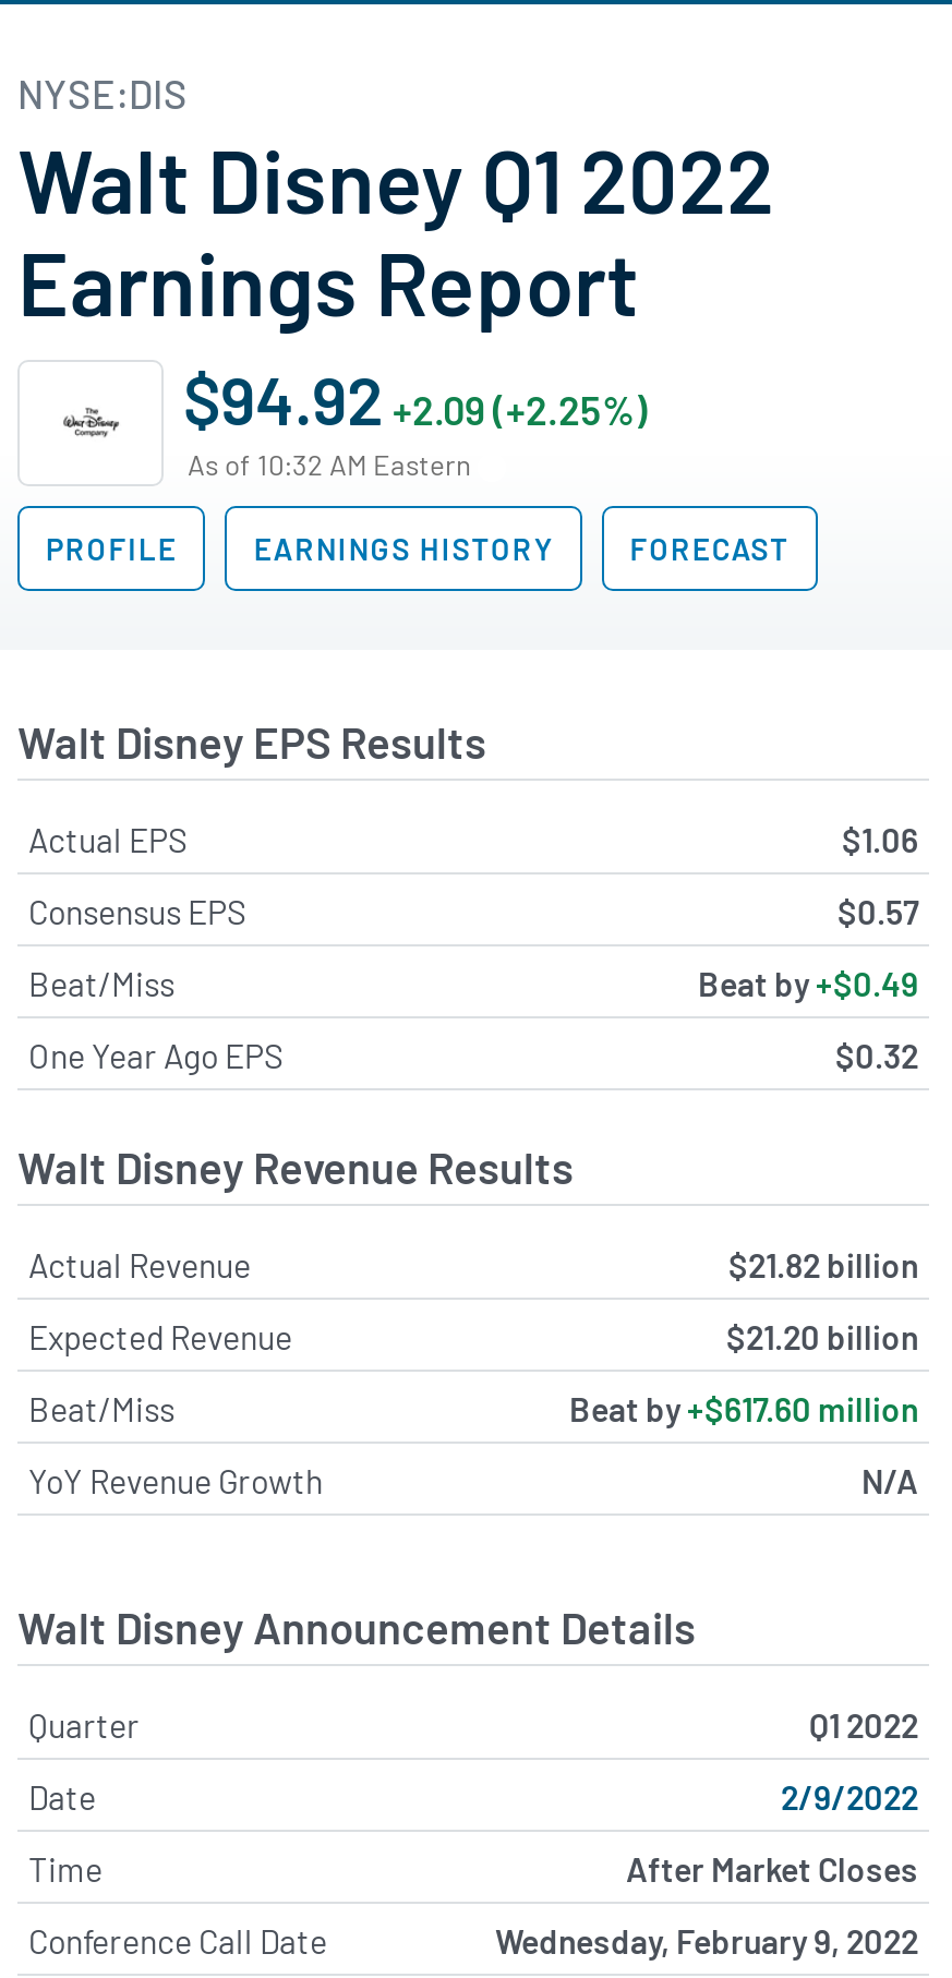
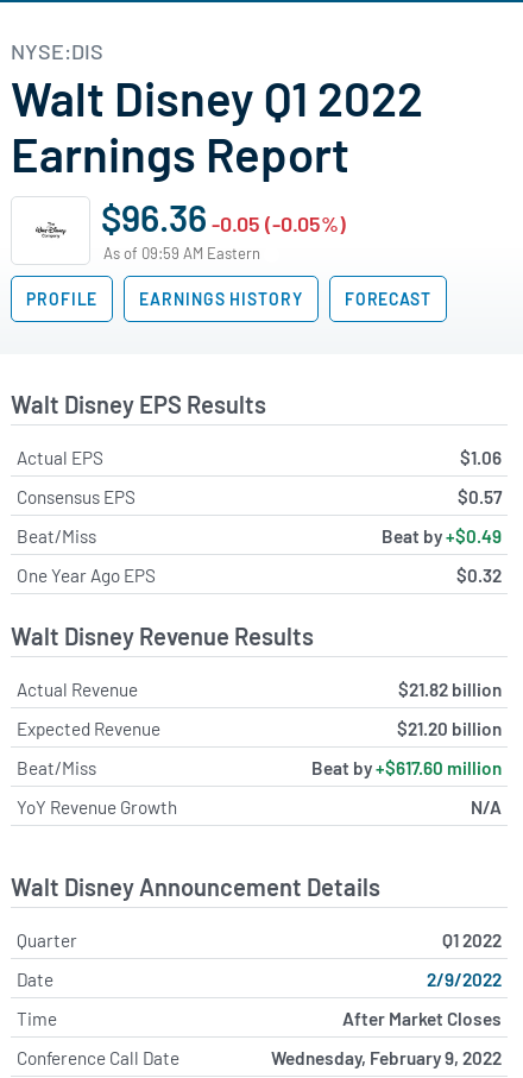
[183,357,648,438] $94.92 +2.09 (+2.25%) -> [101,195,346,239] $96.36 -0.05 (-0.05%)
[188,447,478,482] As of 10:32 AM Eastern -> [103,243,264,262] As of 09:59 AM Eastern

